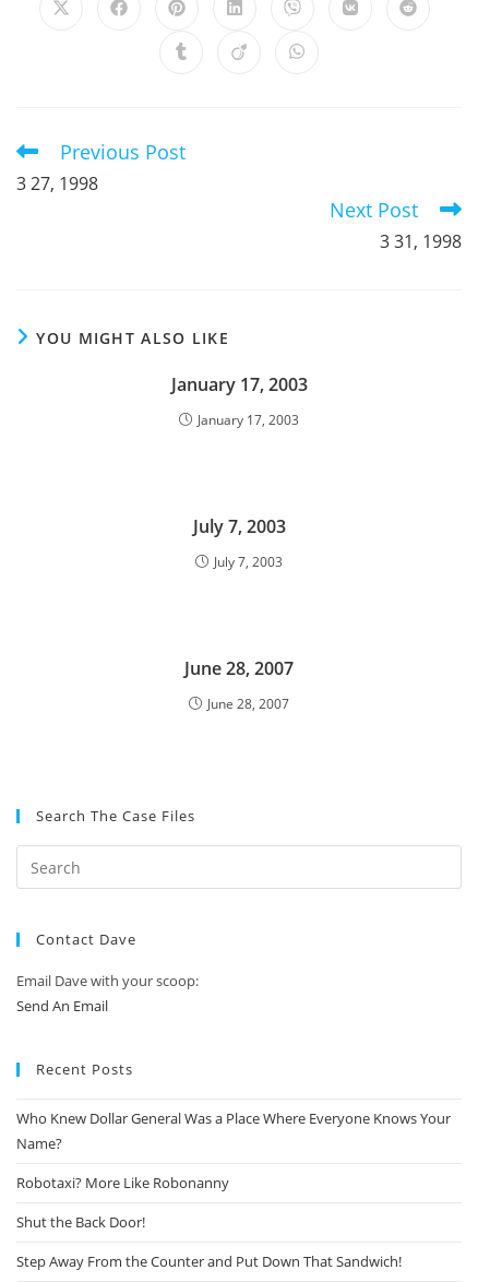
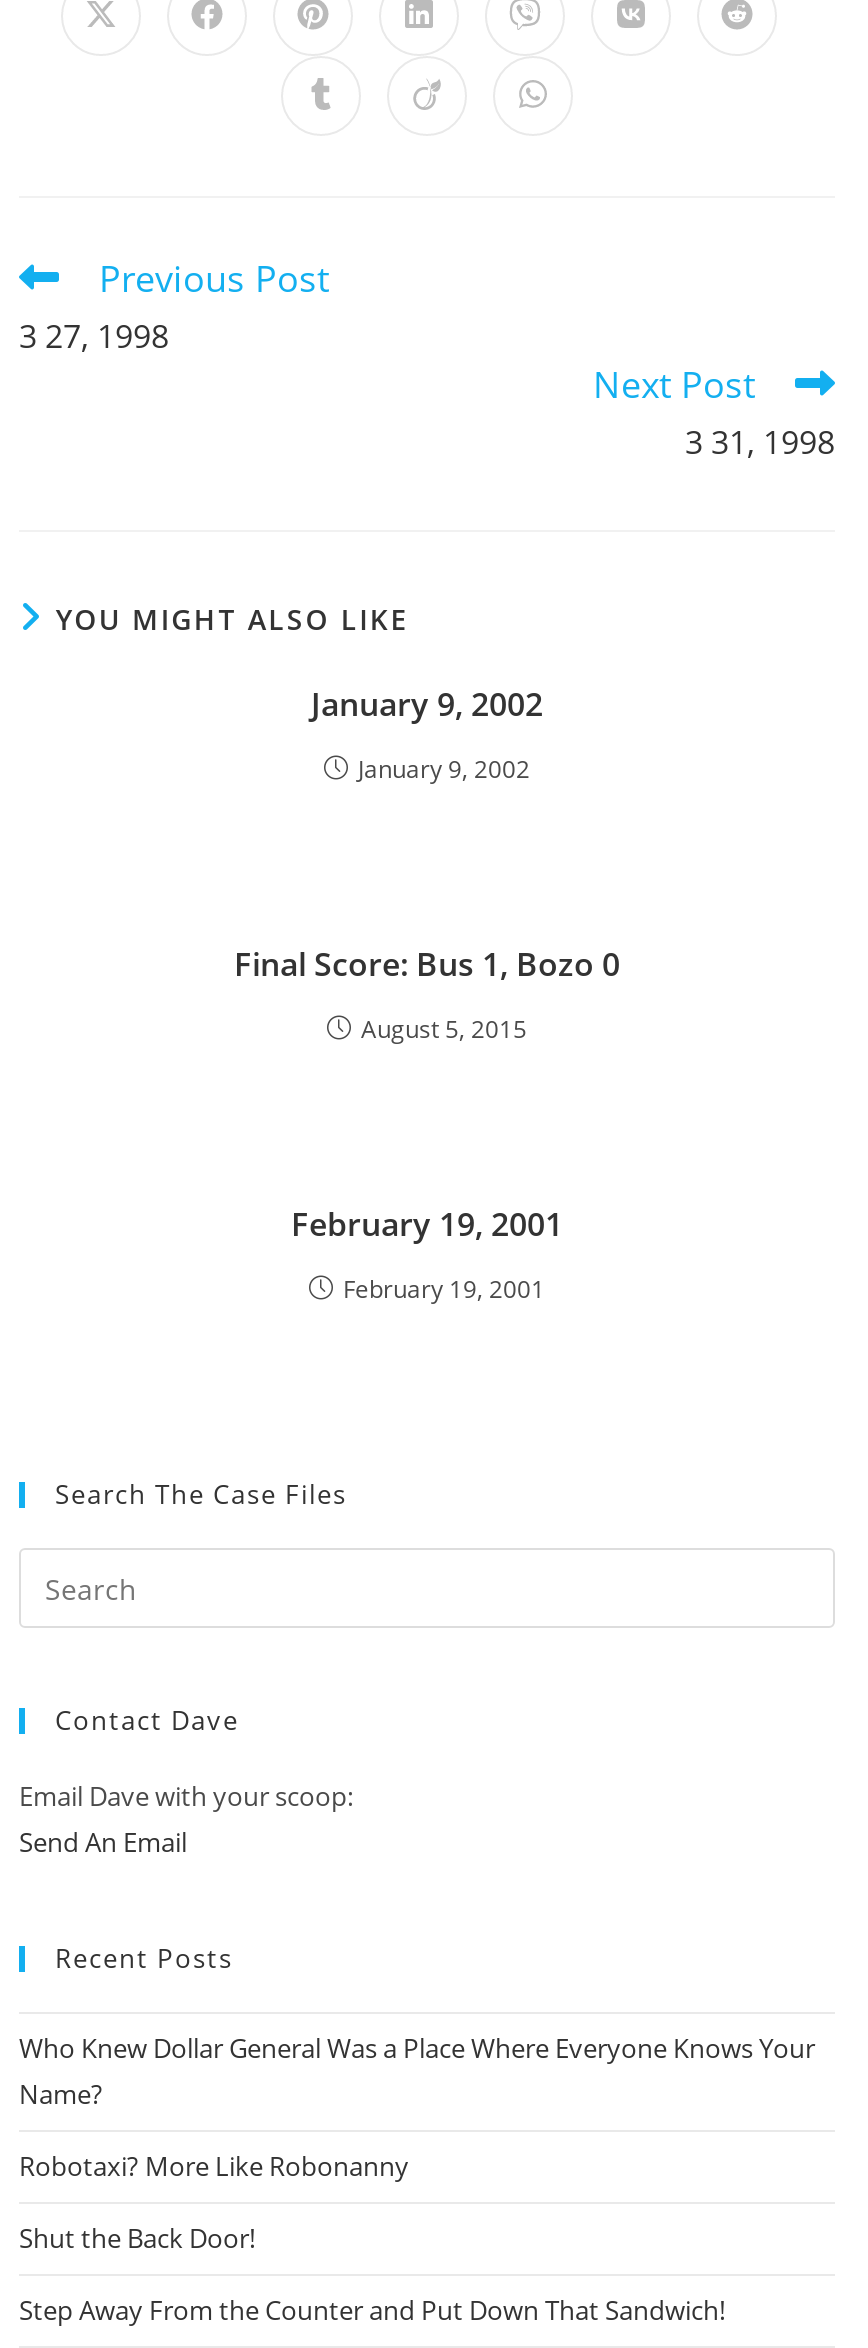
[171,373,307,397] January 17, 2003 -> [311,683,543,727] January 9, 2002
[198,411,299,430] January 17, 2003 -> [358,753,530,787] January 9, 2002
[193,515,285,539] July 7, 2003 -> [234,943,620,987] Final Score: Bus 1, Bozo 0
[214,553,283,572] July 7, 2003 -> [361,1013,527,1047] August 5, 2015
[184,657,294,681] June 28, 2007 -> [291,1203,563,1247] February 19, 2001
[207,695,289,714] June 28, 2007 -> [343,1273,545,1307] February 19, 2001

